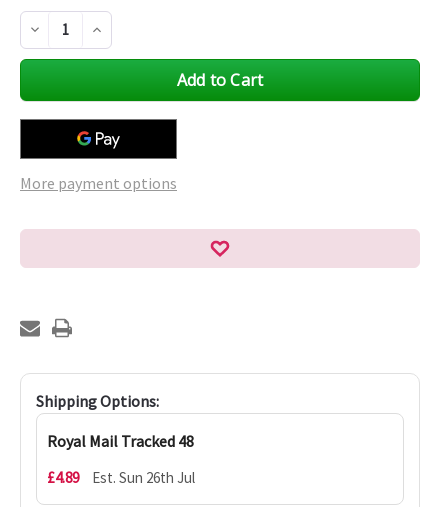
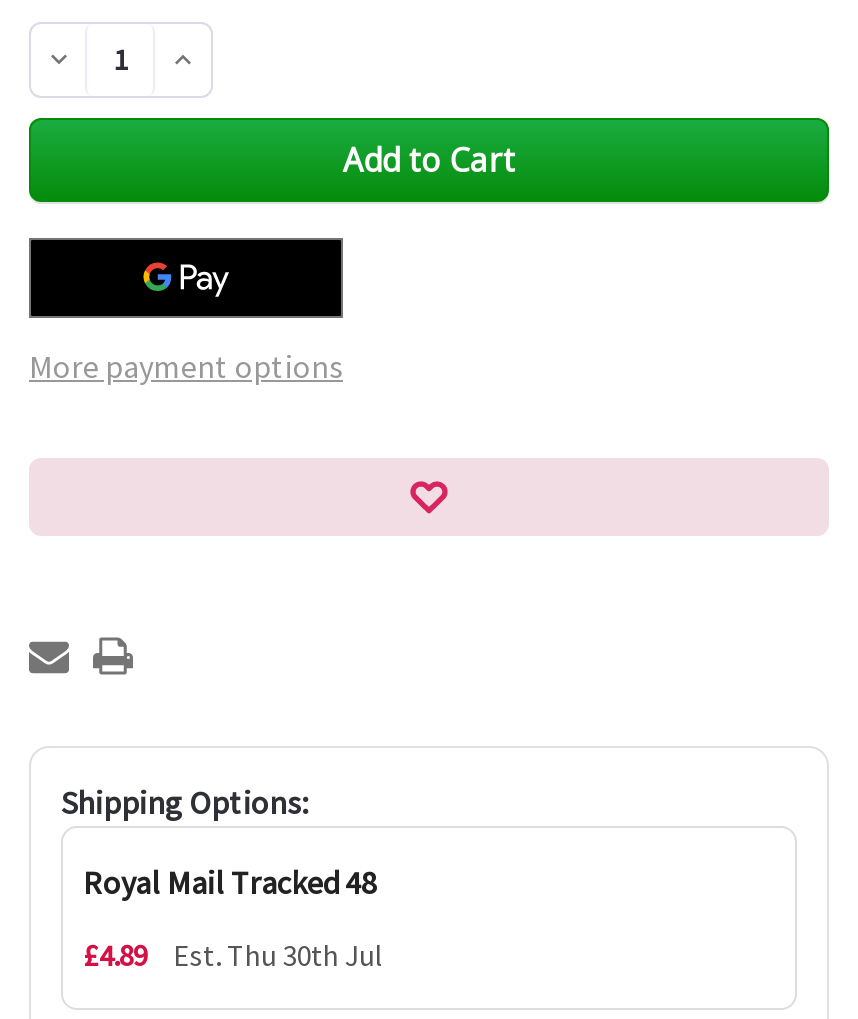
[47,468,195,487] £4.89 Est. Sun 26th Jul -> [83,935,381,973] £4.89 Est. Thu 30th Jul

